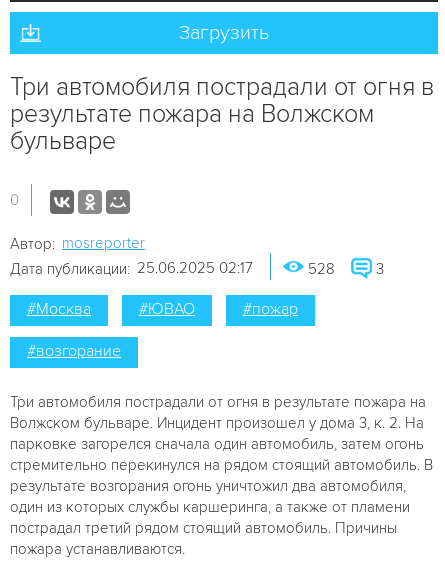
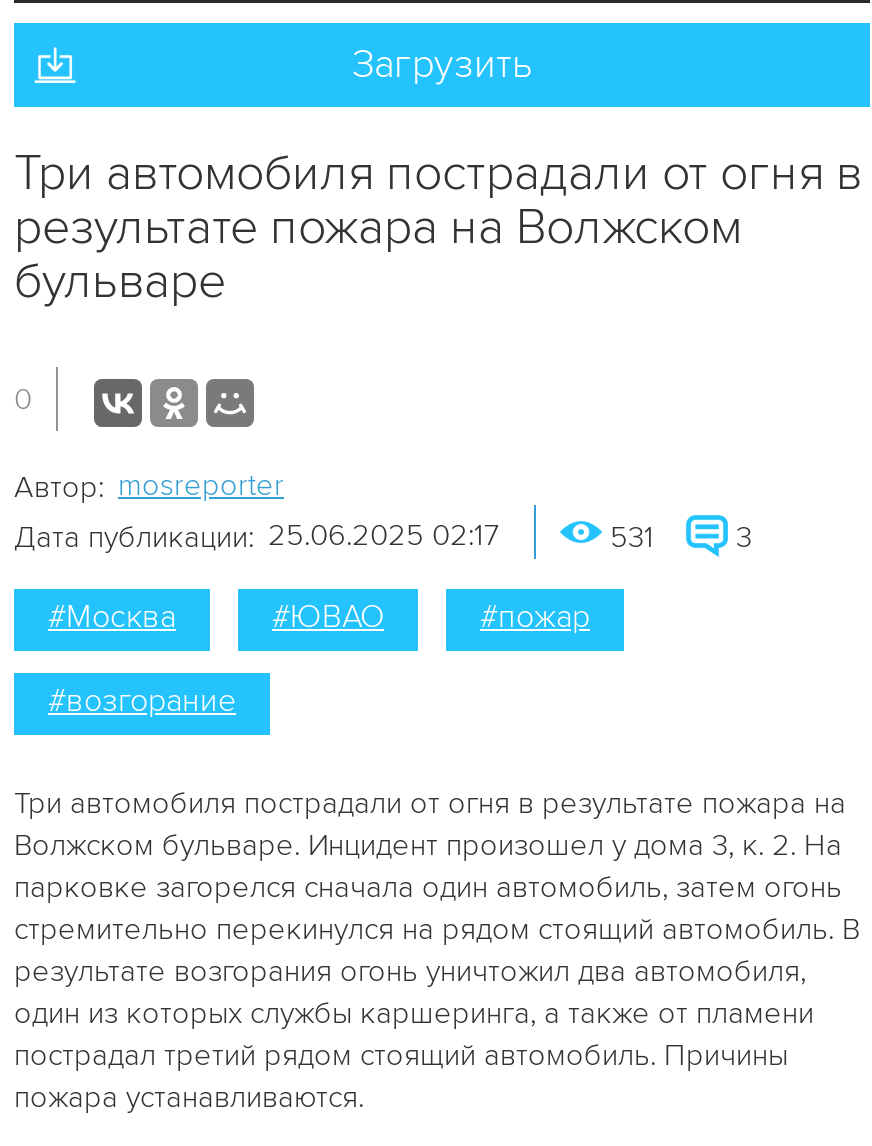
[308,260,335,278] 528 -> [610,518,654,554] 531

